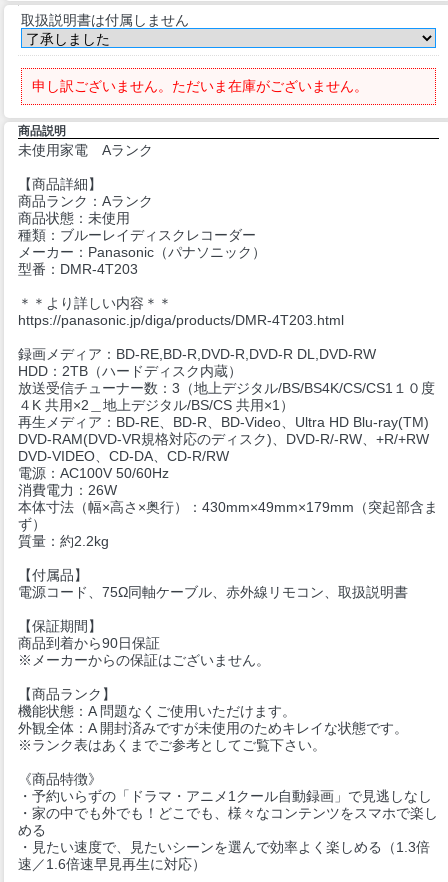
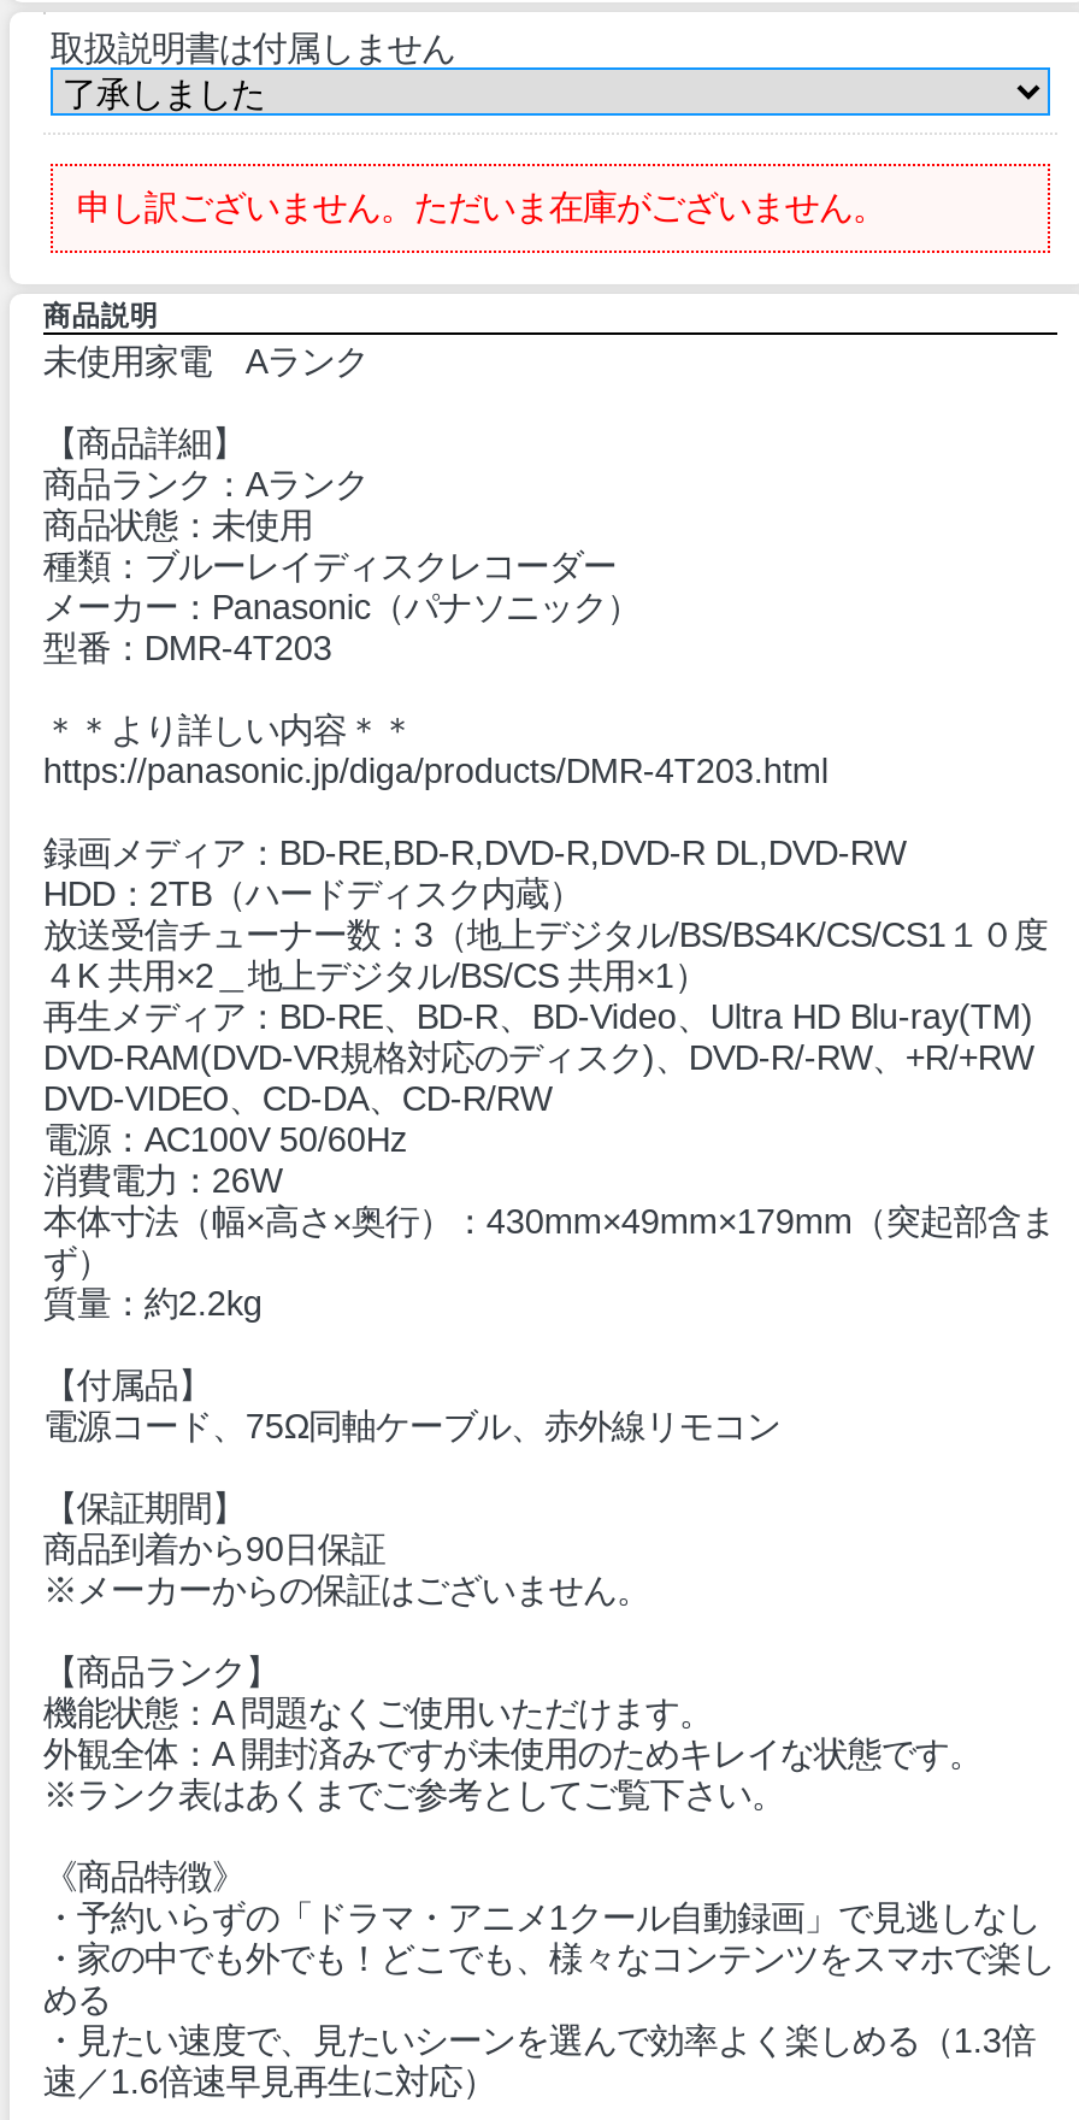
[18,583,408,599] 電源コード、75Ω同軸ケーブル、赤外線リモコン、取扱説明書 -> [43,1406,780,1444] 電源コード、75Ω同軸ケーブル、赤外線リモコン

